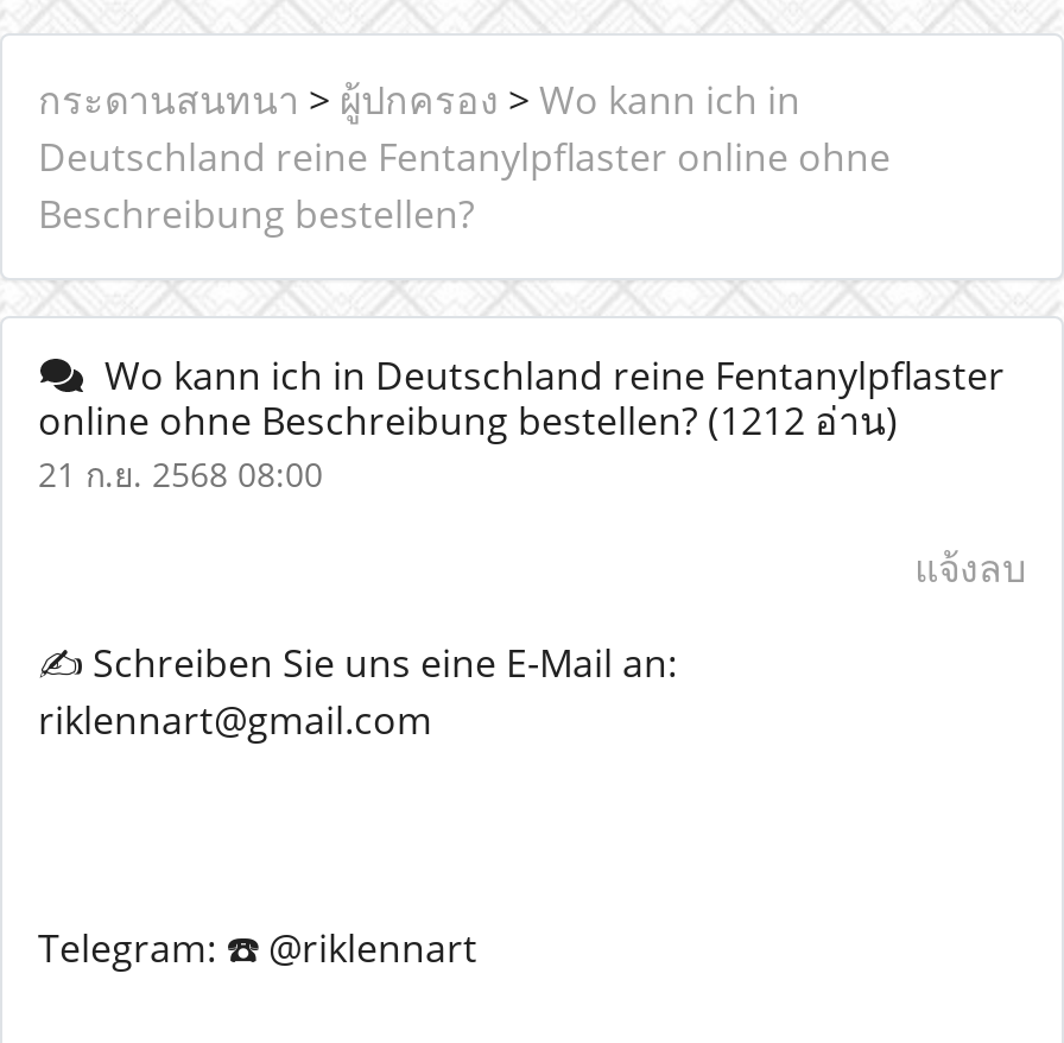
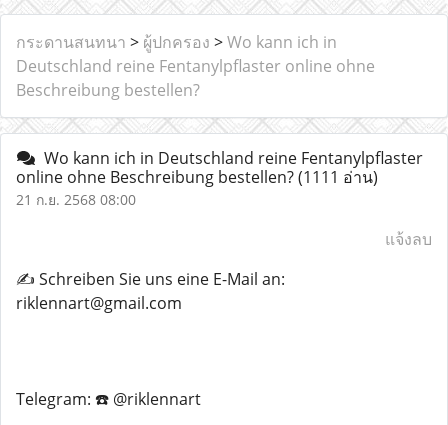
[38,394,898,447] online ohne Beschreibung bestellen? (1212 อ่าน) -> [16,166,378,188] online ohne Beschreibung bestellen? (1111 อ่าน)

